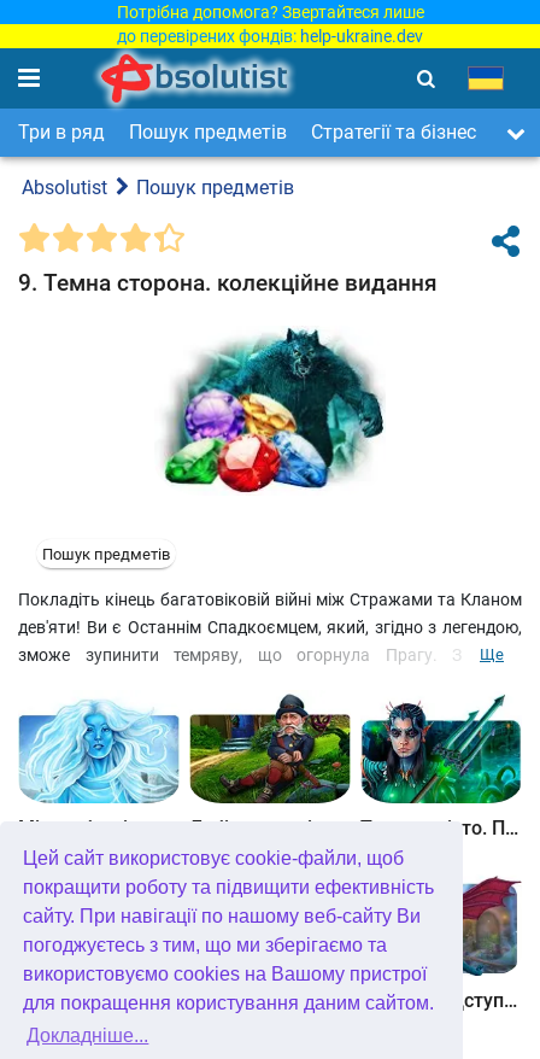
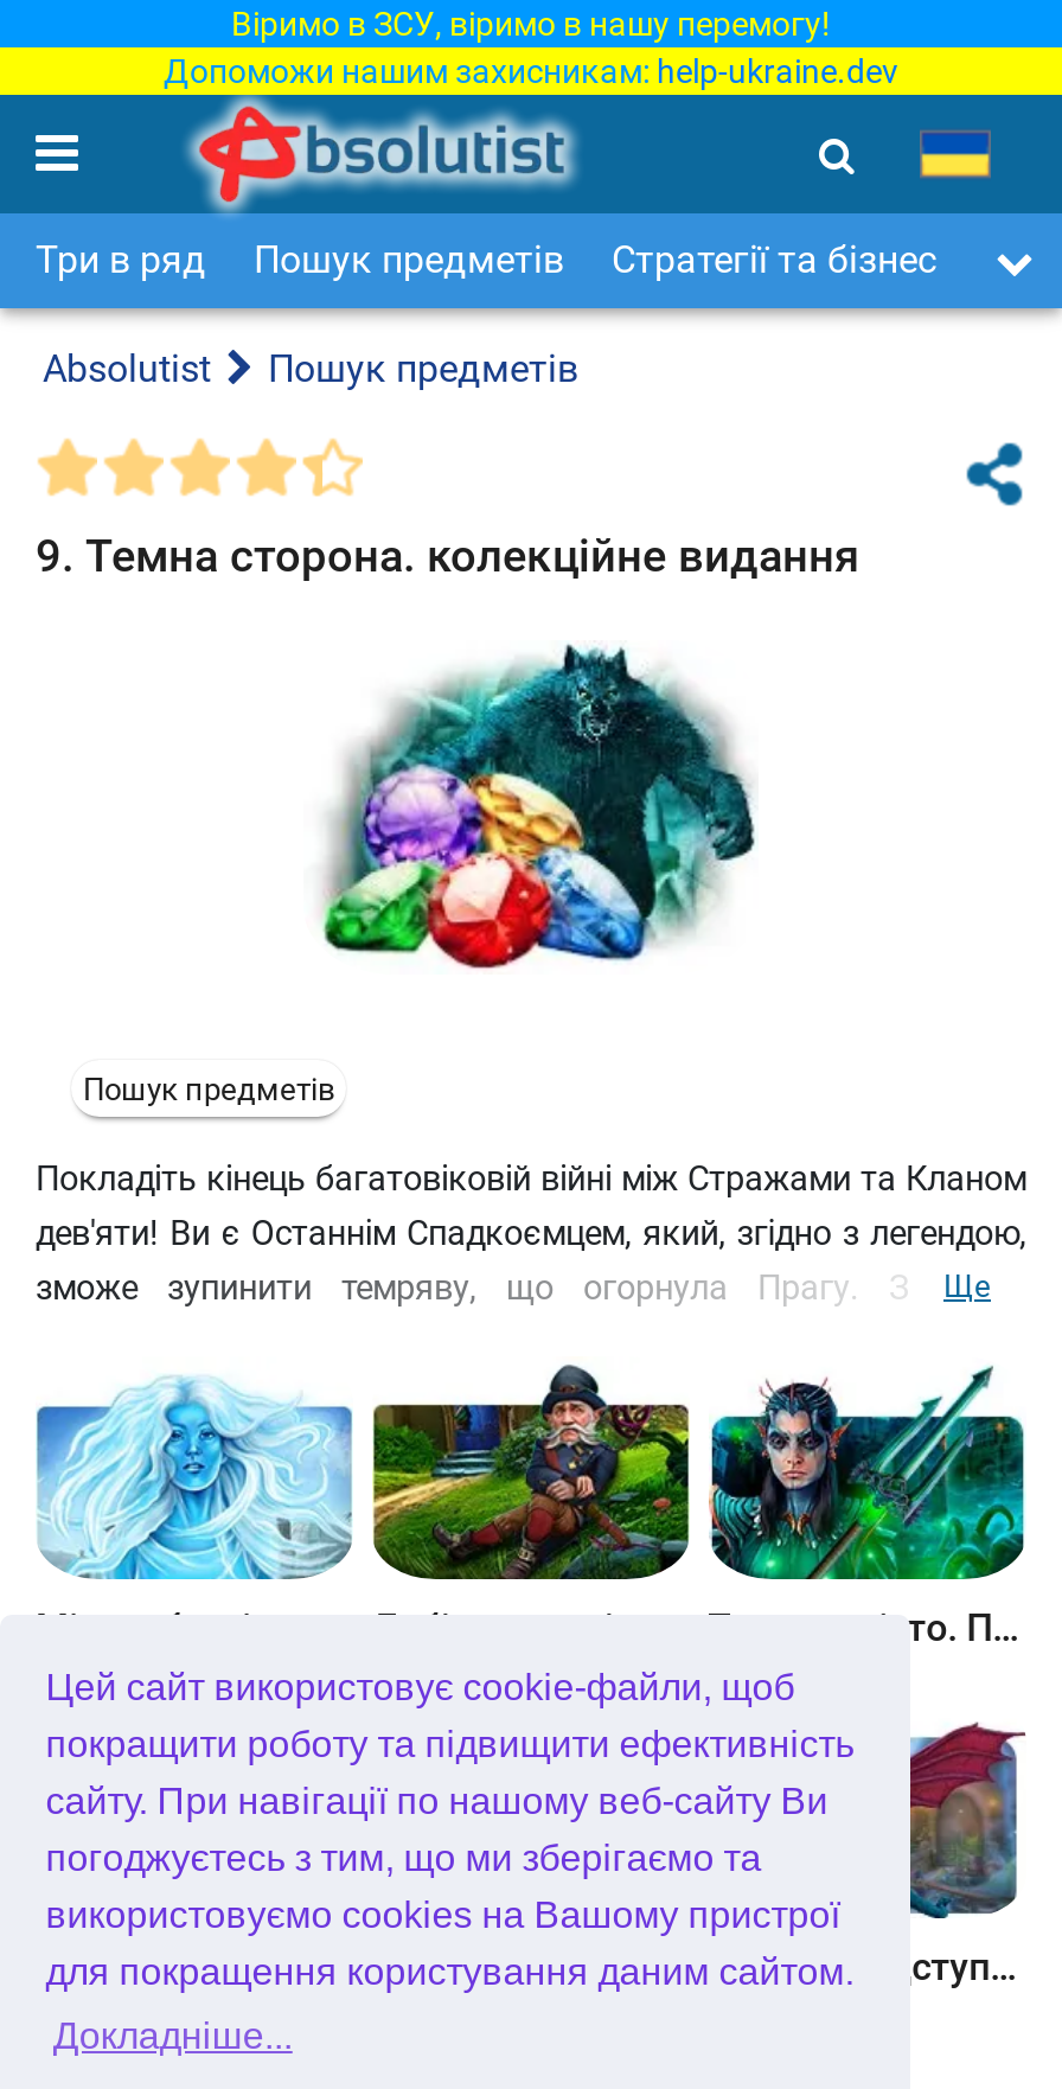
[116,2,424,46] Потрібна допомога? Звертайтеся лише | до перевірених фондів: help-ukraine.dev -> [164,5,898,90] Віримо в ЗСУ, віримо в нашу перемогу! | Допоможи нашим захисникам: help-ukraine.dev

